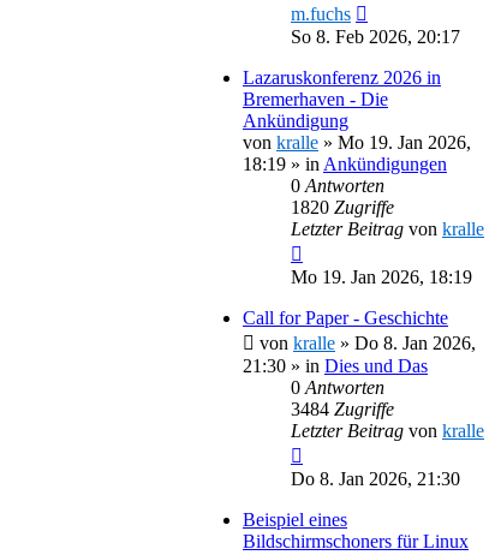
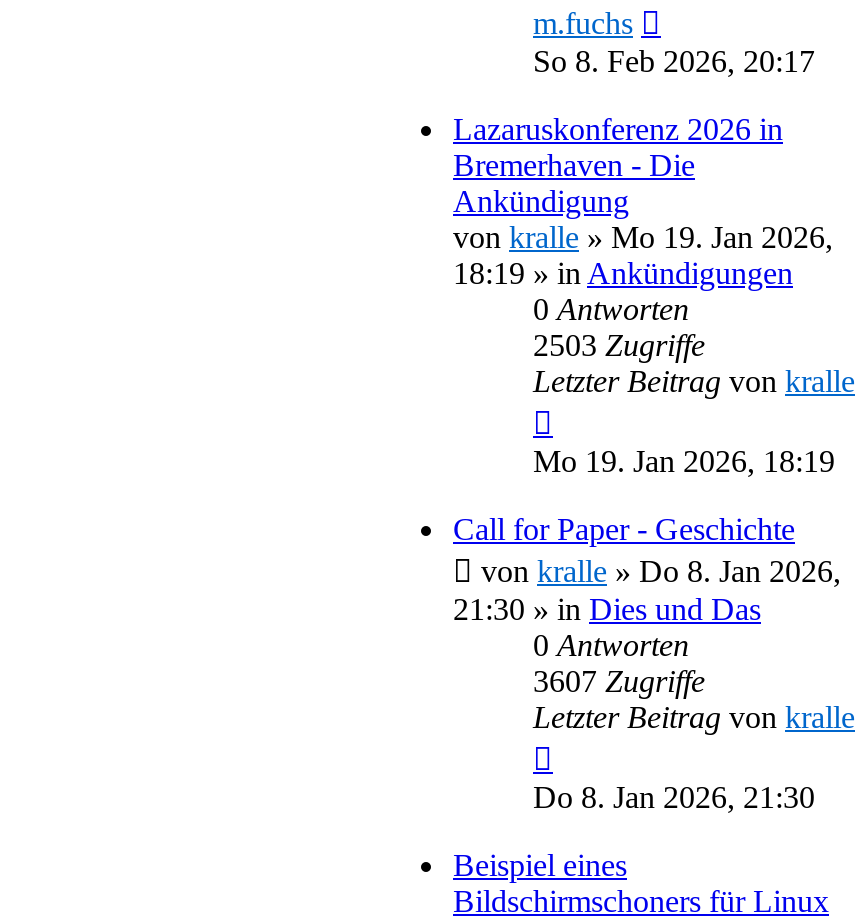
[291,197,394,217] 1820 Zugriffe -> [533,328,705,362] 2503 Zugriffe
[291,399,394,419] 3484 Zugriffe -> [533,664,705,698] 3607 Zugriffe

